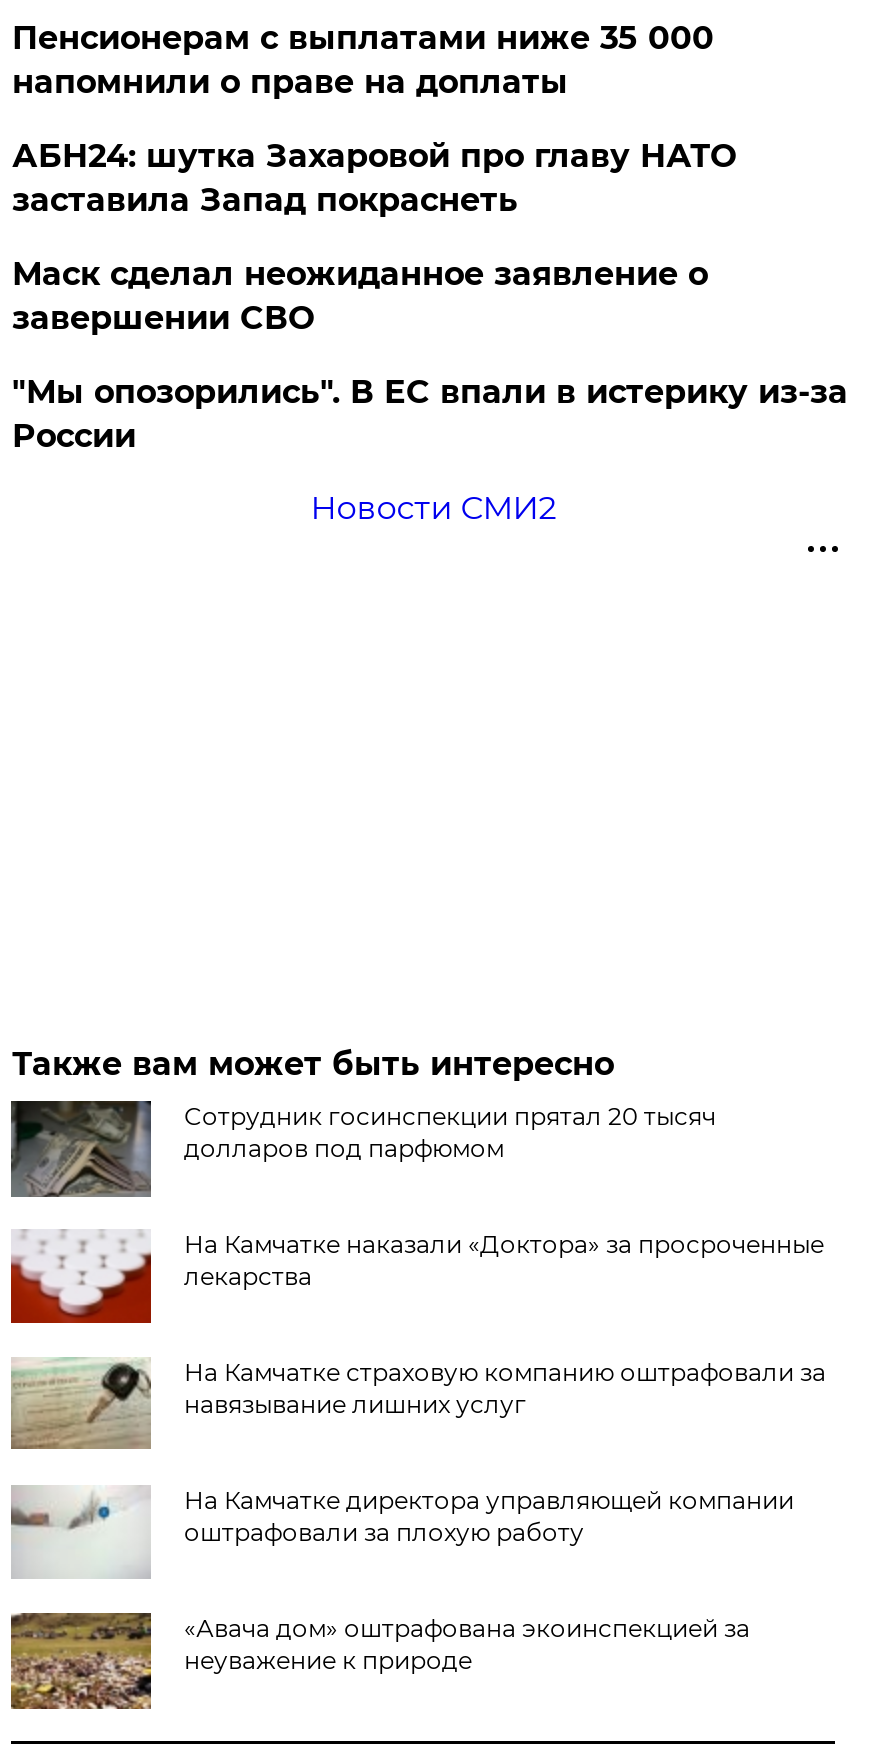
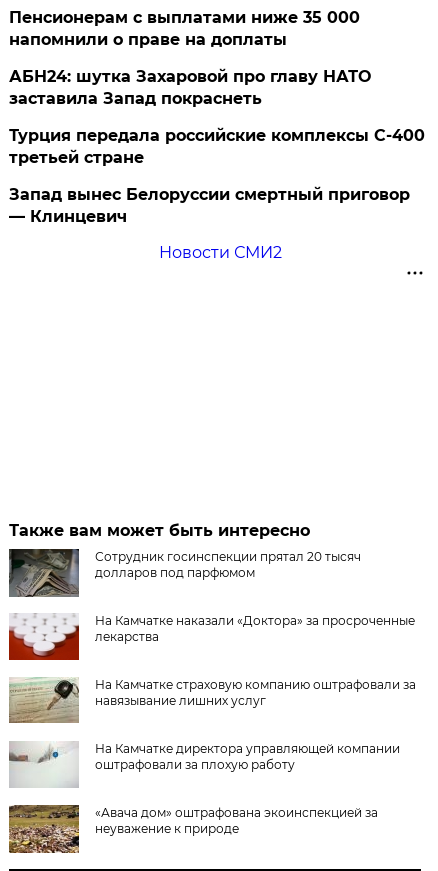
[12,256,708,338] Маск сделал неожиданное заявление о | завершении СВО -> [9,126,425,167] Турция передала российские комплексы С-400 | третьей стране
[12,374,848,456] "Мы опозорились". В ЕС впали в истерику из-за | России -> [9,185,410,226] Запад вынес Белоруссии смертный приговор | — Клинцевич

